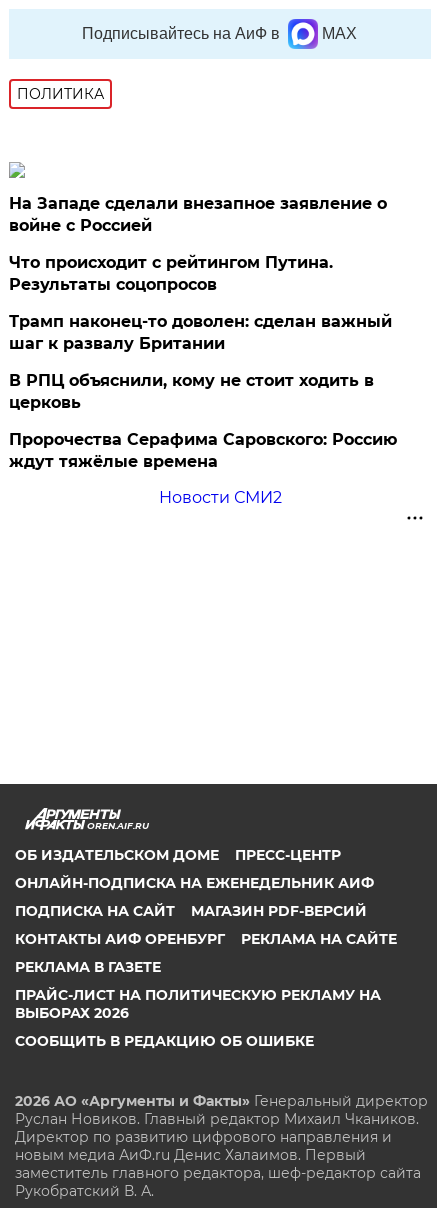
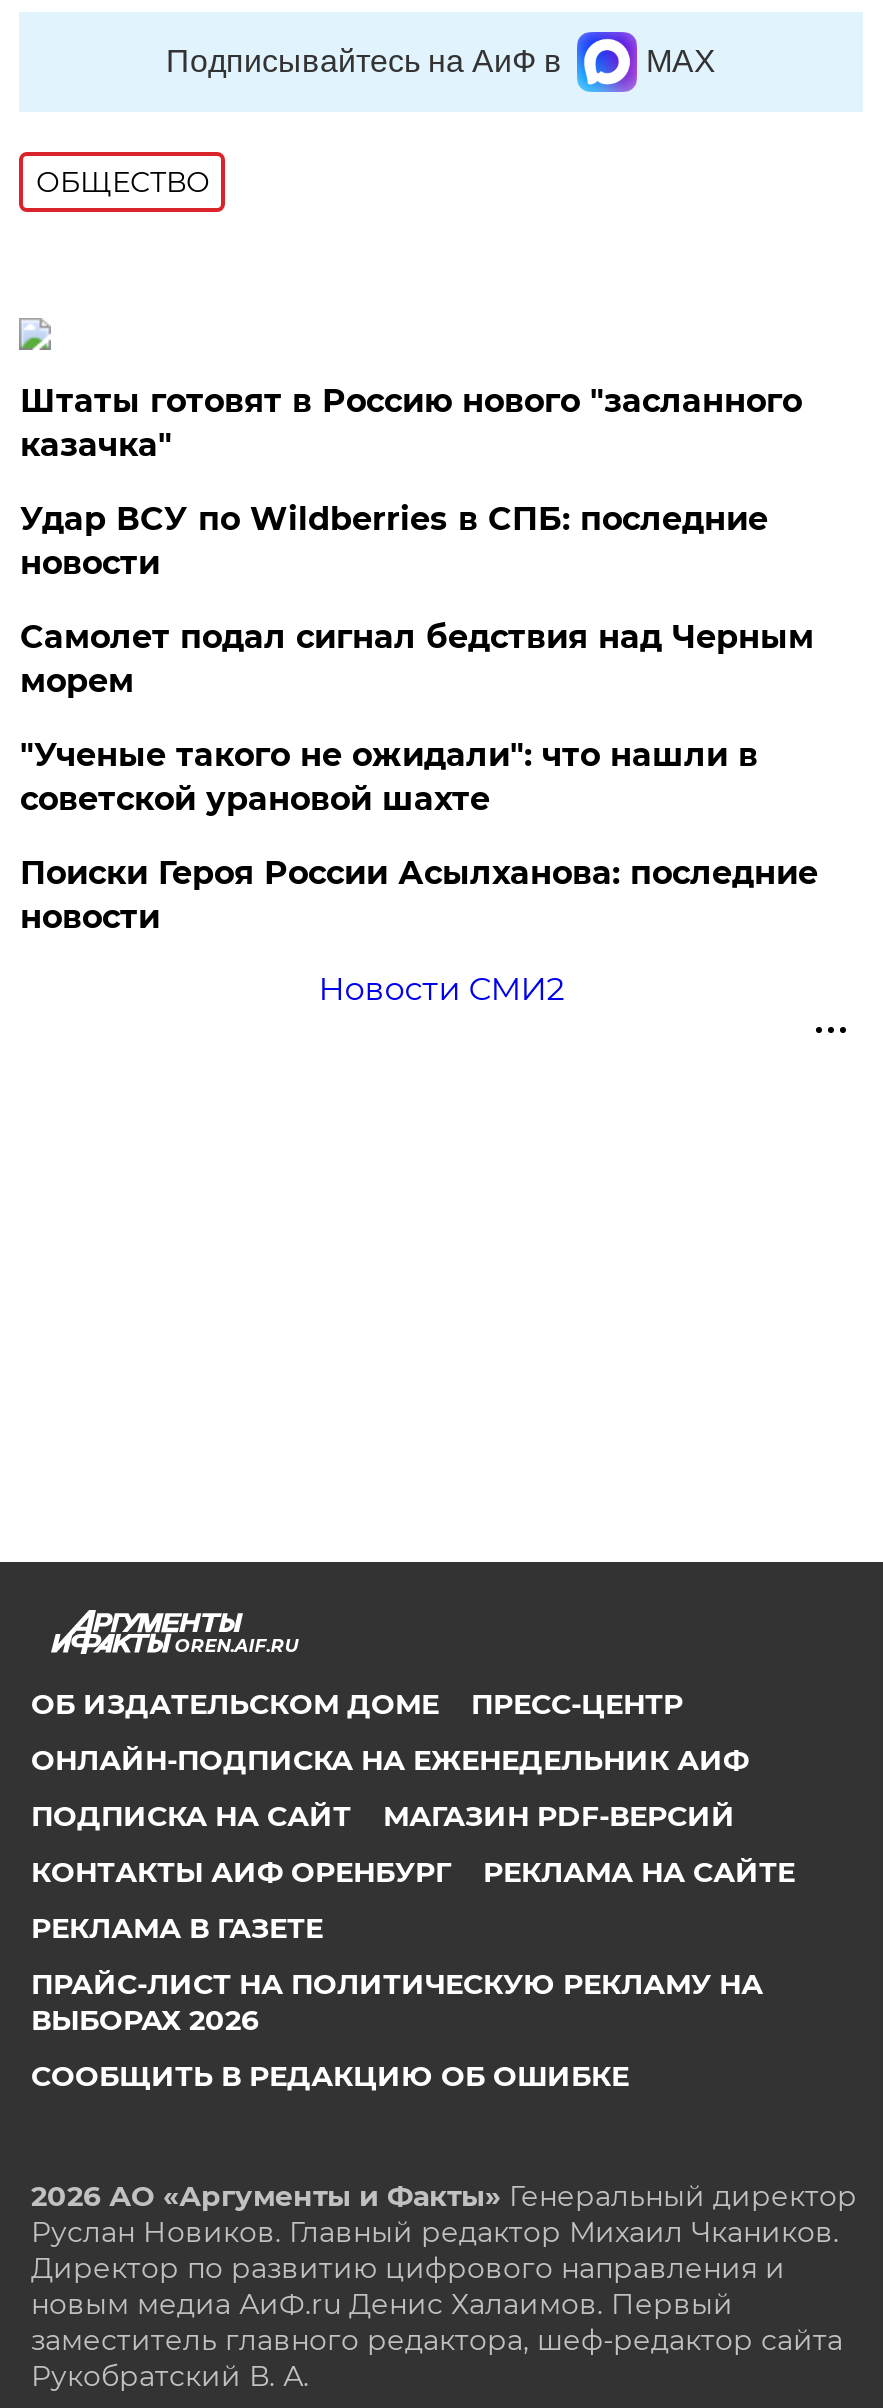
[17,85,104,103] ПОЛИТИКА -> [36,164,210,200] ОБЩЕСТВО
[9,194,387,235] На Западе сделали внезапное заявление о | войне с Россией -> [20,382,802,464] Штаты готовят в Россию нового "засланного | казачка"
[9,253,333,294] Что происходит с рейтингом Путина. | Результаты соцопросов -> [20,500,768,582] Удар ВСУ по Wildberries в СПБ: последние | новости
[9,312,392,353] Трамп наконец-то доволен: сделан важный | шаг к развалу Британии -> [20,618,814,700] Самолет подал сигнал бедствия над Черным | морем
[9,371,374,412] В РПЦ объяснили, кому не стоит ходить в | церковь -> [20,736,758,818] "Ученые такого не ожидали": что нашли в | советской урановой шахте
[9,430,397,471] Пророчества Серафима Саровского: Россию | ждут тяжёлые времена -> [20,854,818,936] Поиски Героя России Асылханова: последние | новости

